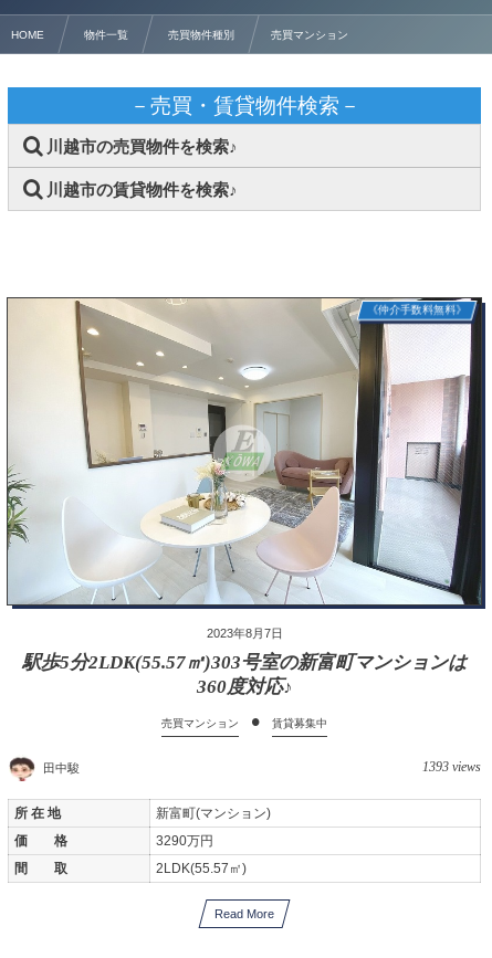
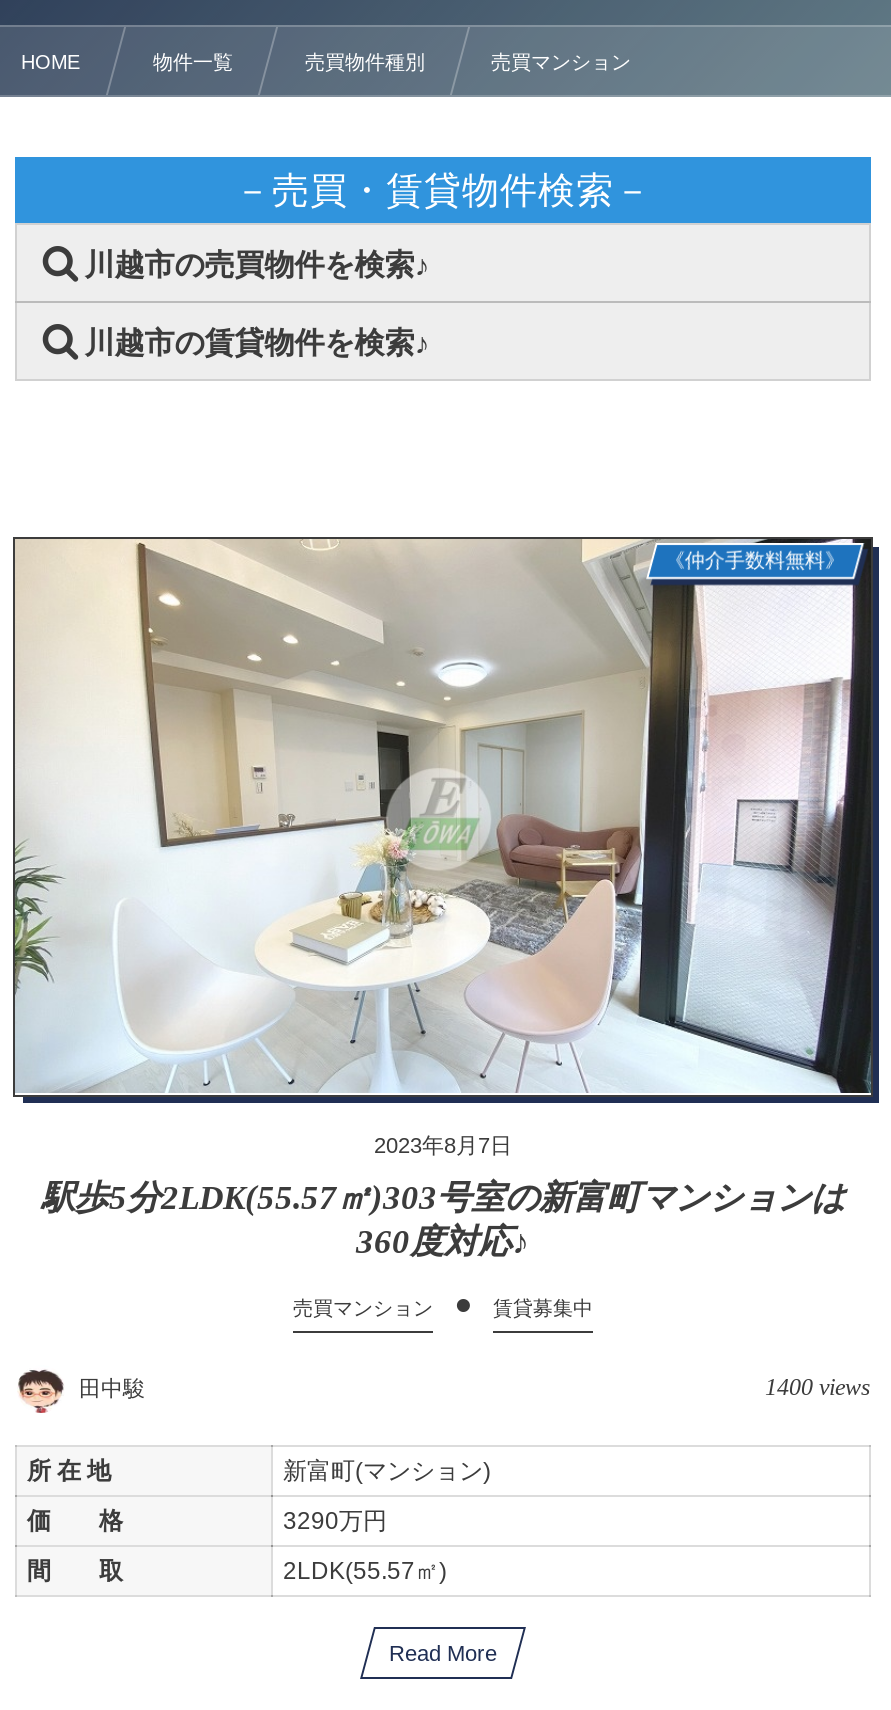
[422,759,481,774] 1393 views -> [765,1372,871,1400] 1400 views

